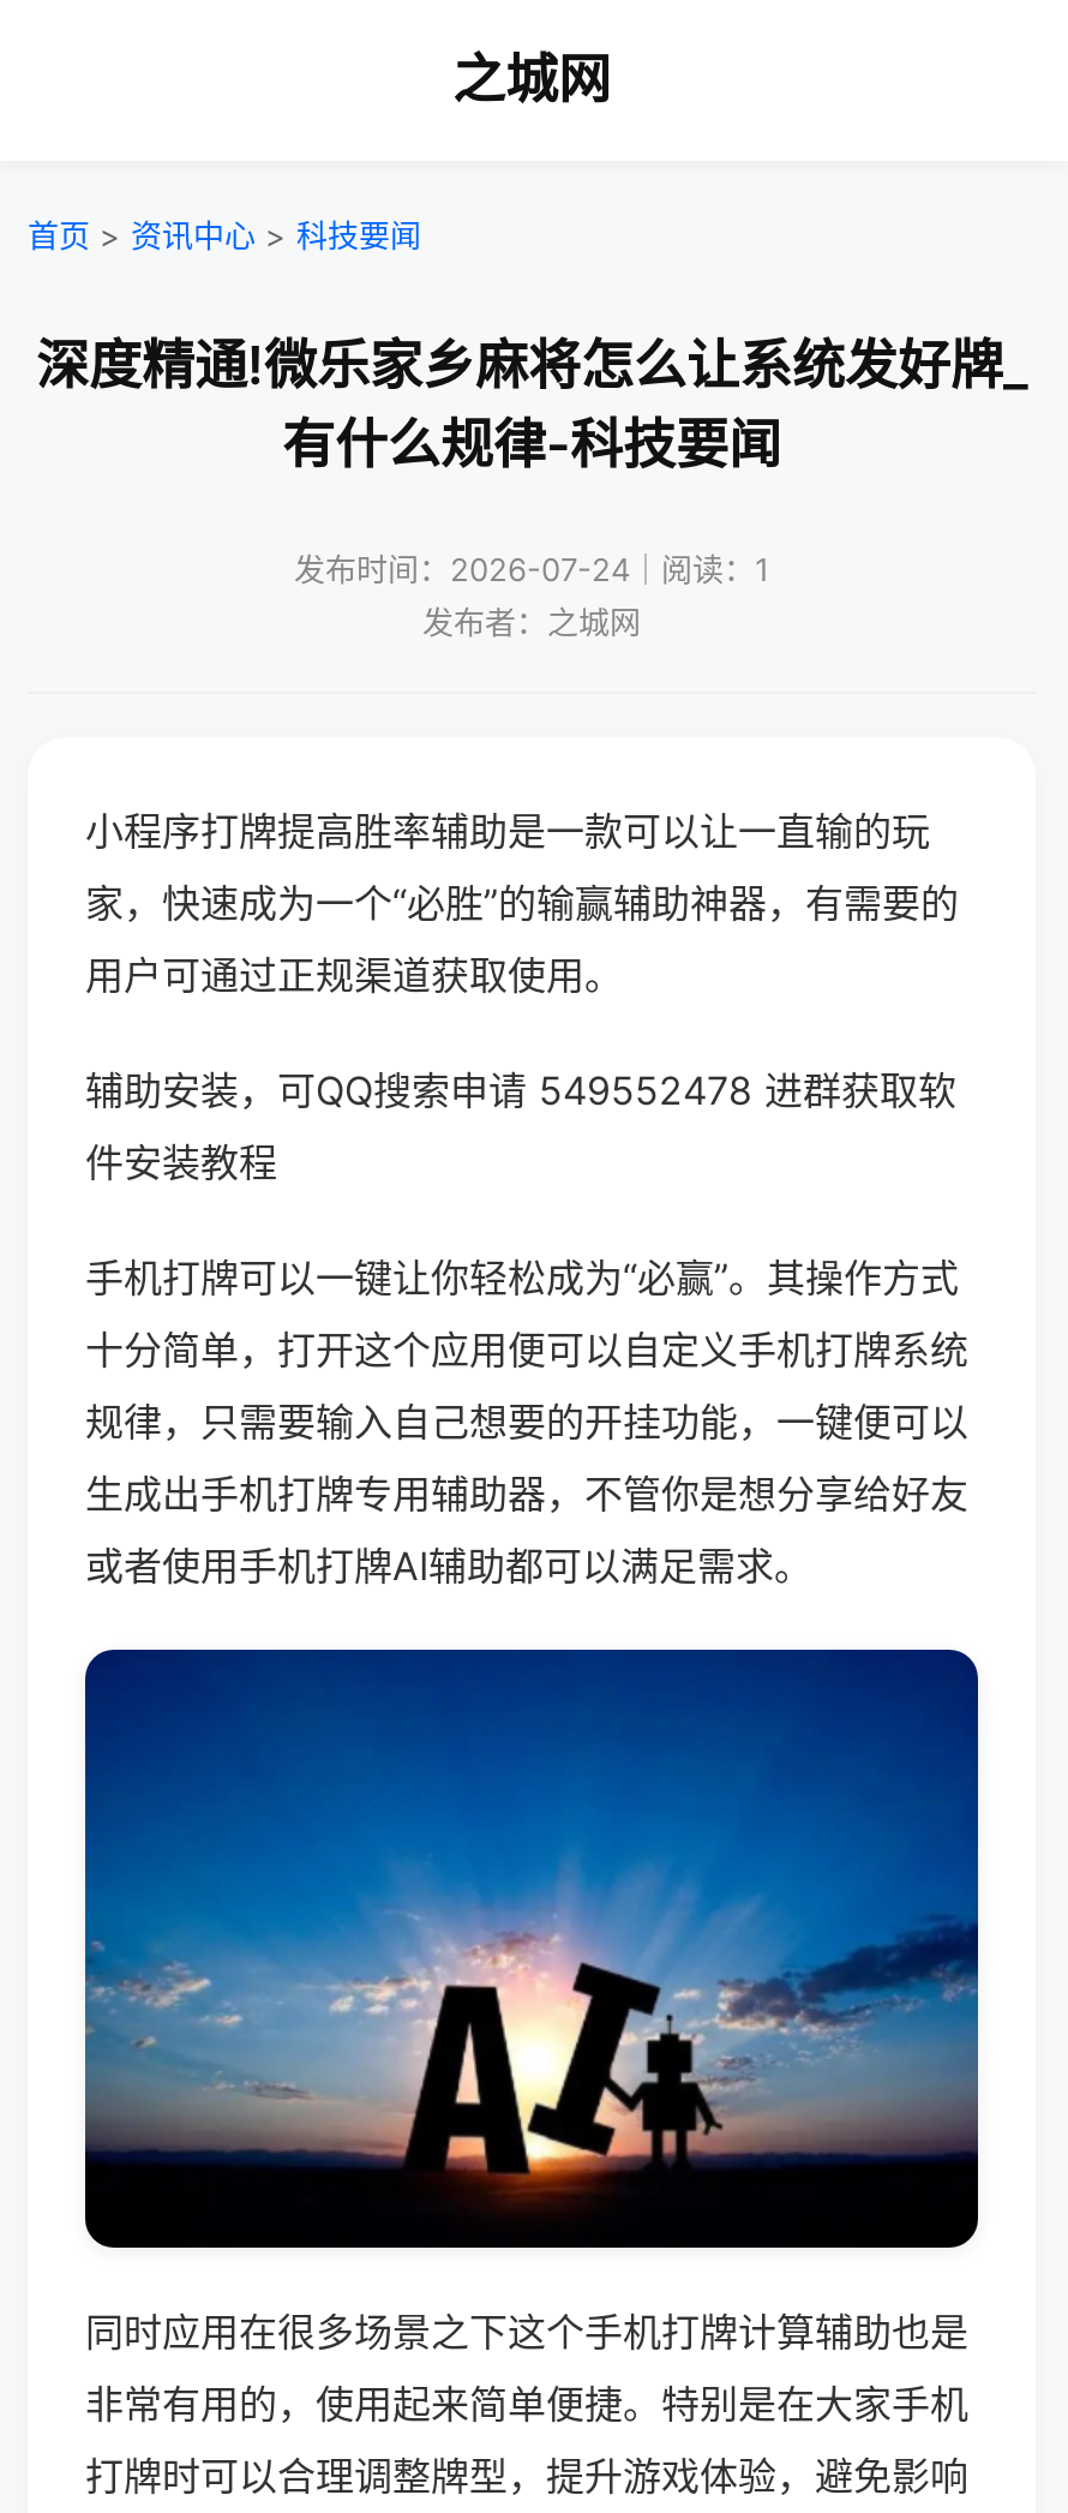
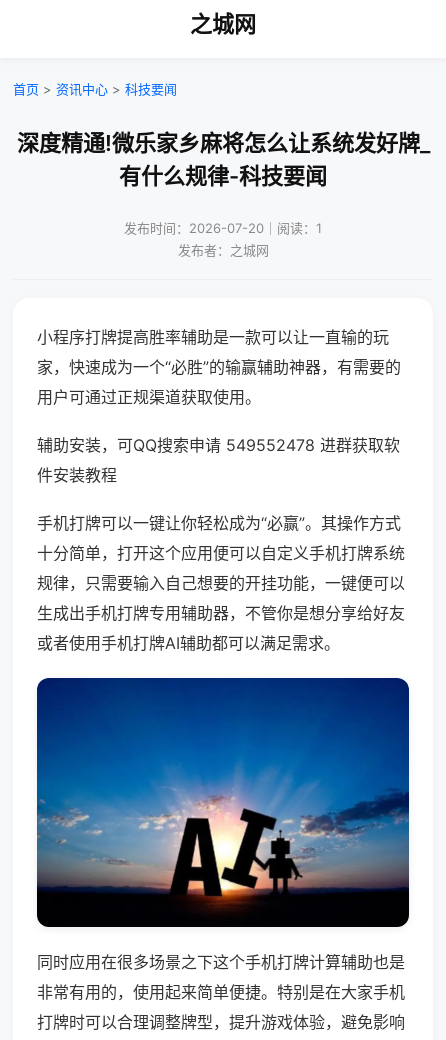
[294,550,769,588] 发布时间：2026-07-24｜阅读：1 -> [124,220,322,236] 发布时间：2026-07-20｜阅读：1

